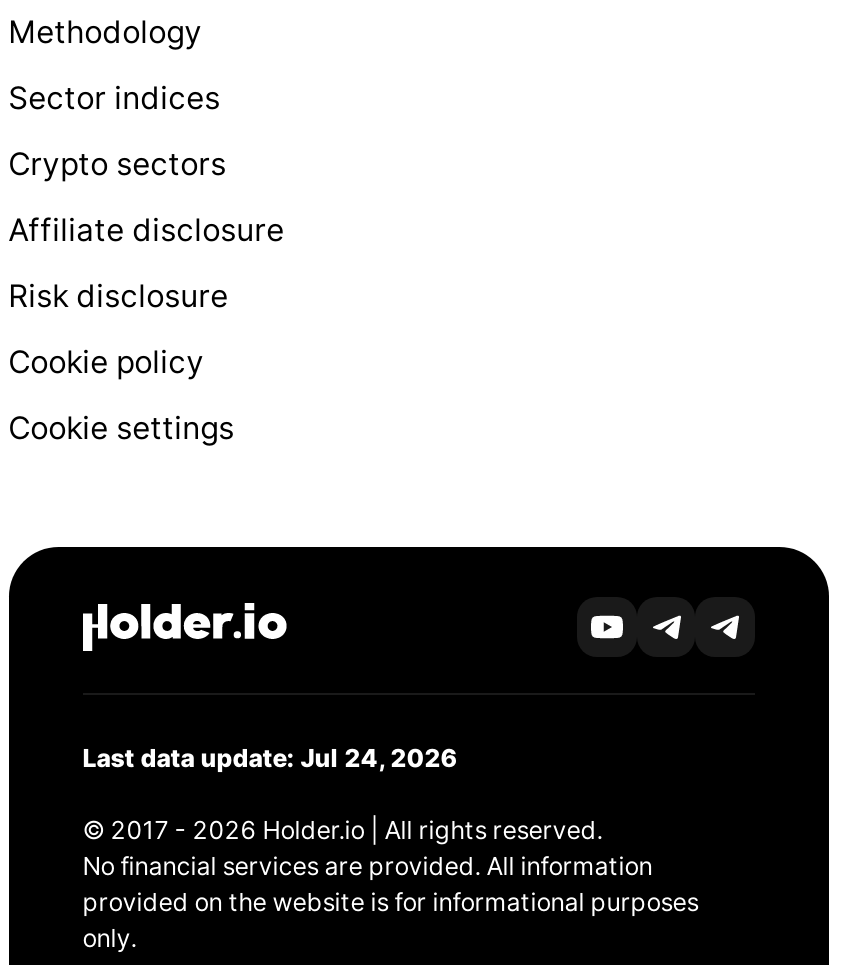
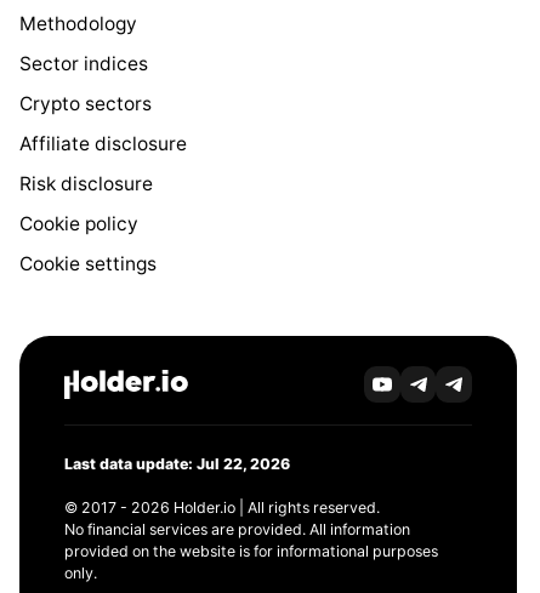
[83,743,457,773] Last data update: Jul 24, 2026 -> [64,455,290,473] Last data update: Jul 22, 2026

